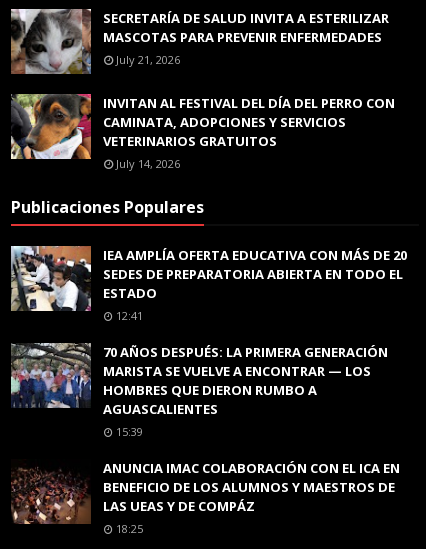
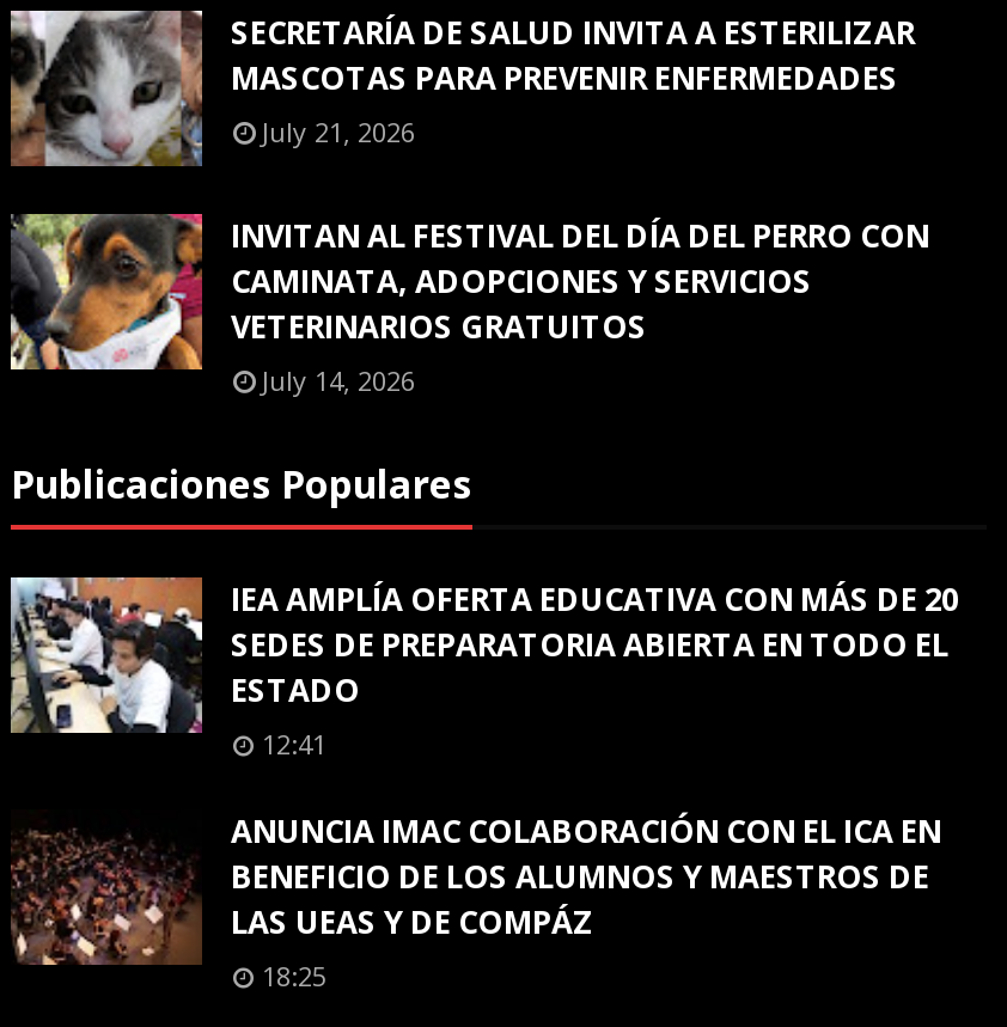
[10,342,388,439] [image] | 70 AÑOS DESPUÉS: LA PRIMERA GENERACIÓN | MARISTA SE VUELVE A ENCONTRAR — LOS | HOMBRES QUE DIERON RUMBO A | AGUASCALIENTES | 15:39 -> none

